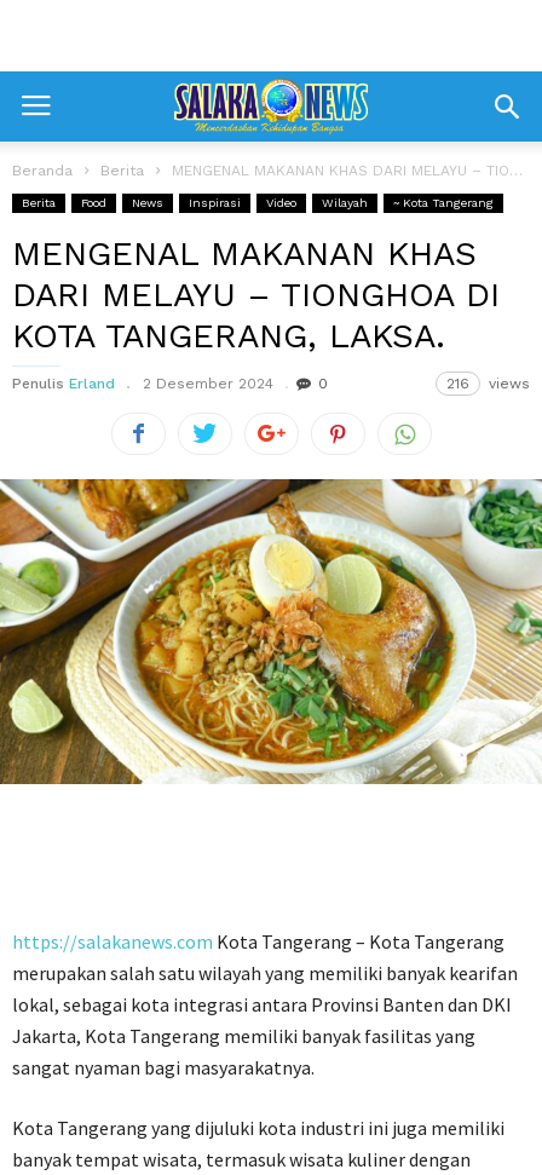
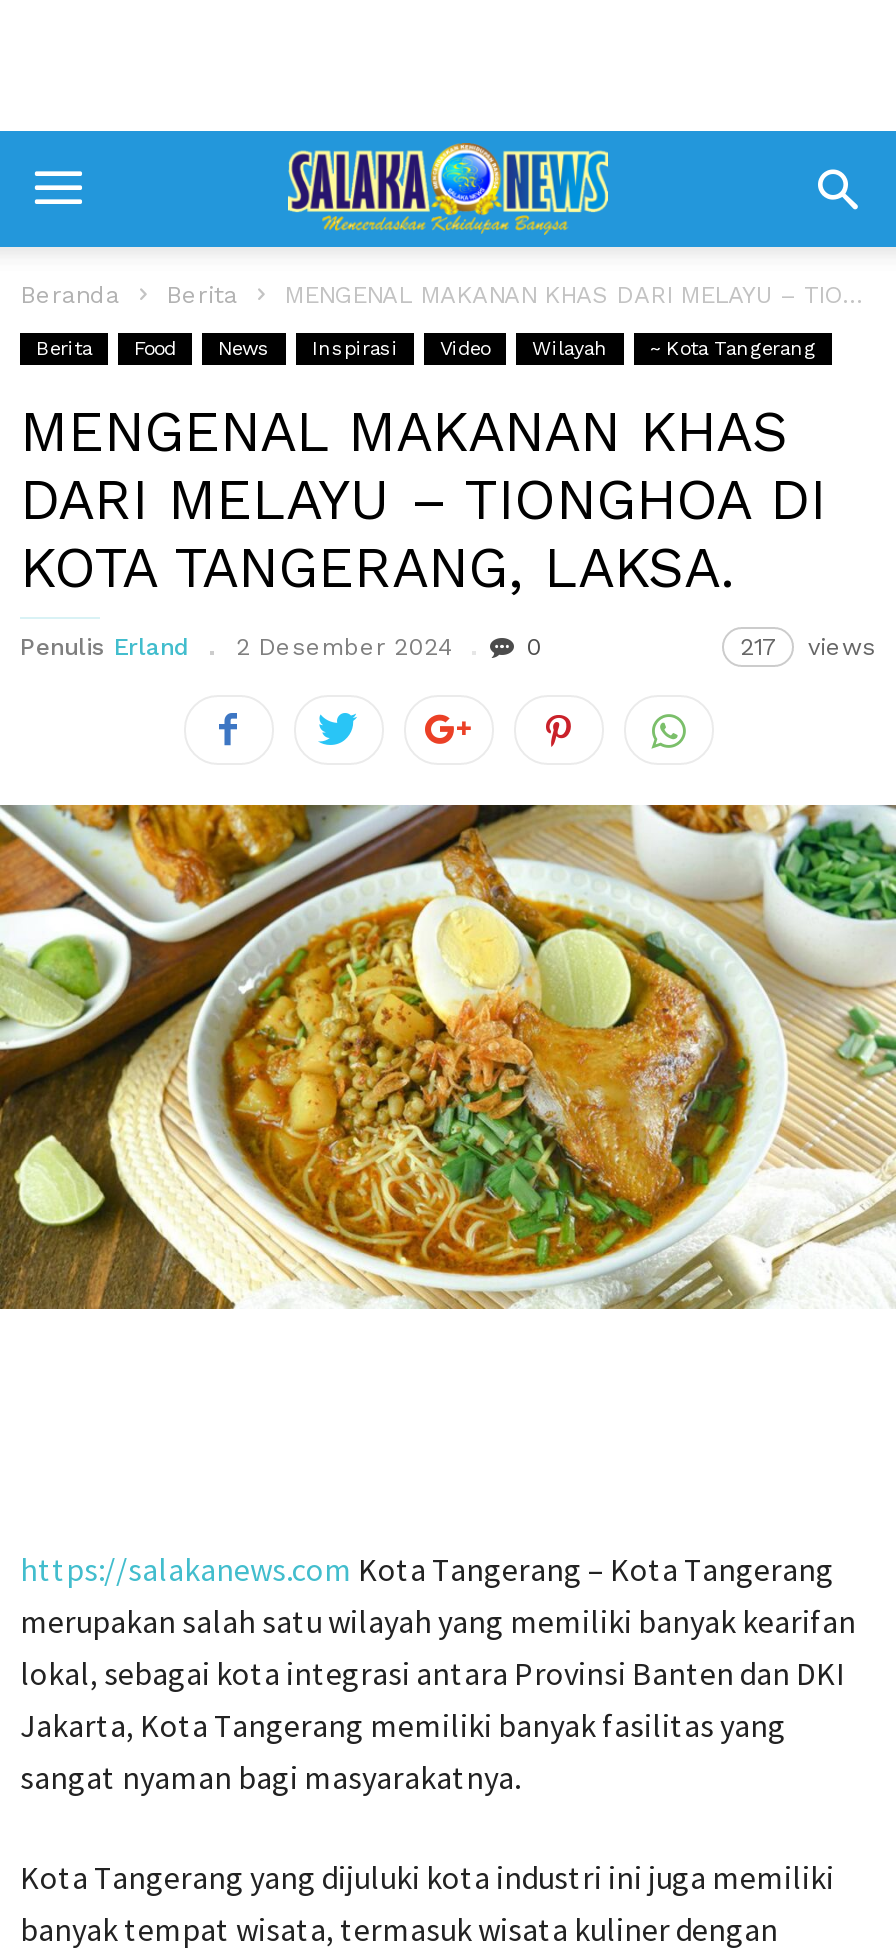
[446,375,530,392] 216 views -> [740,633,876,661] 217 views

